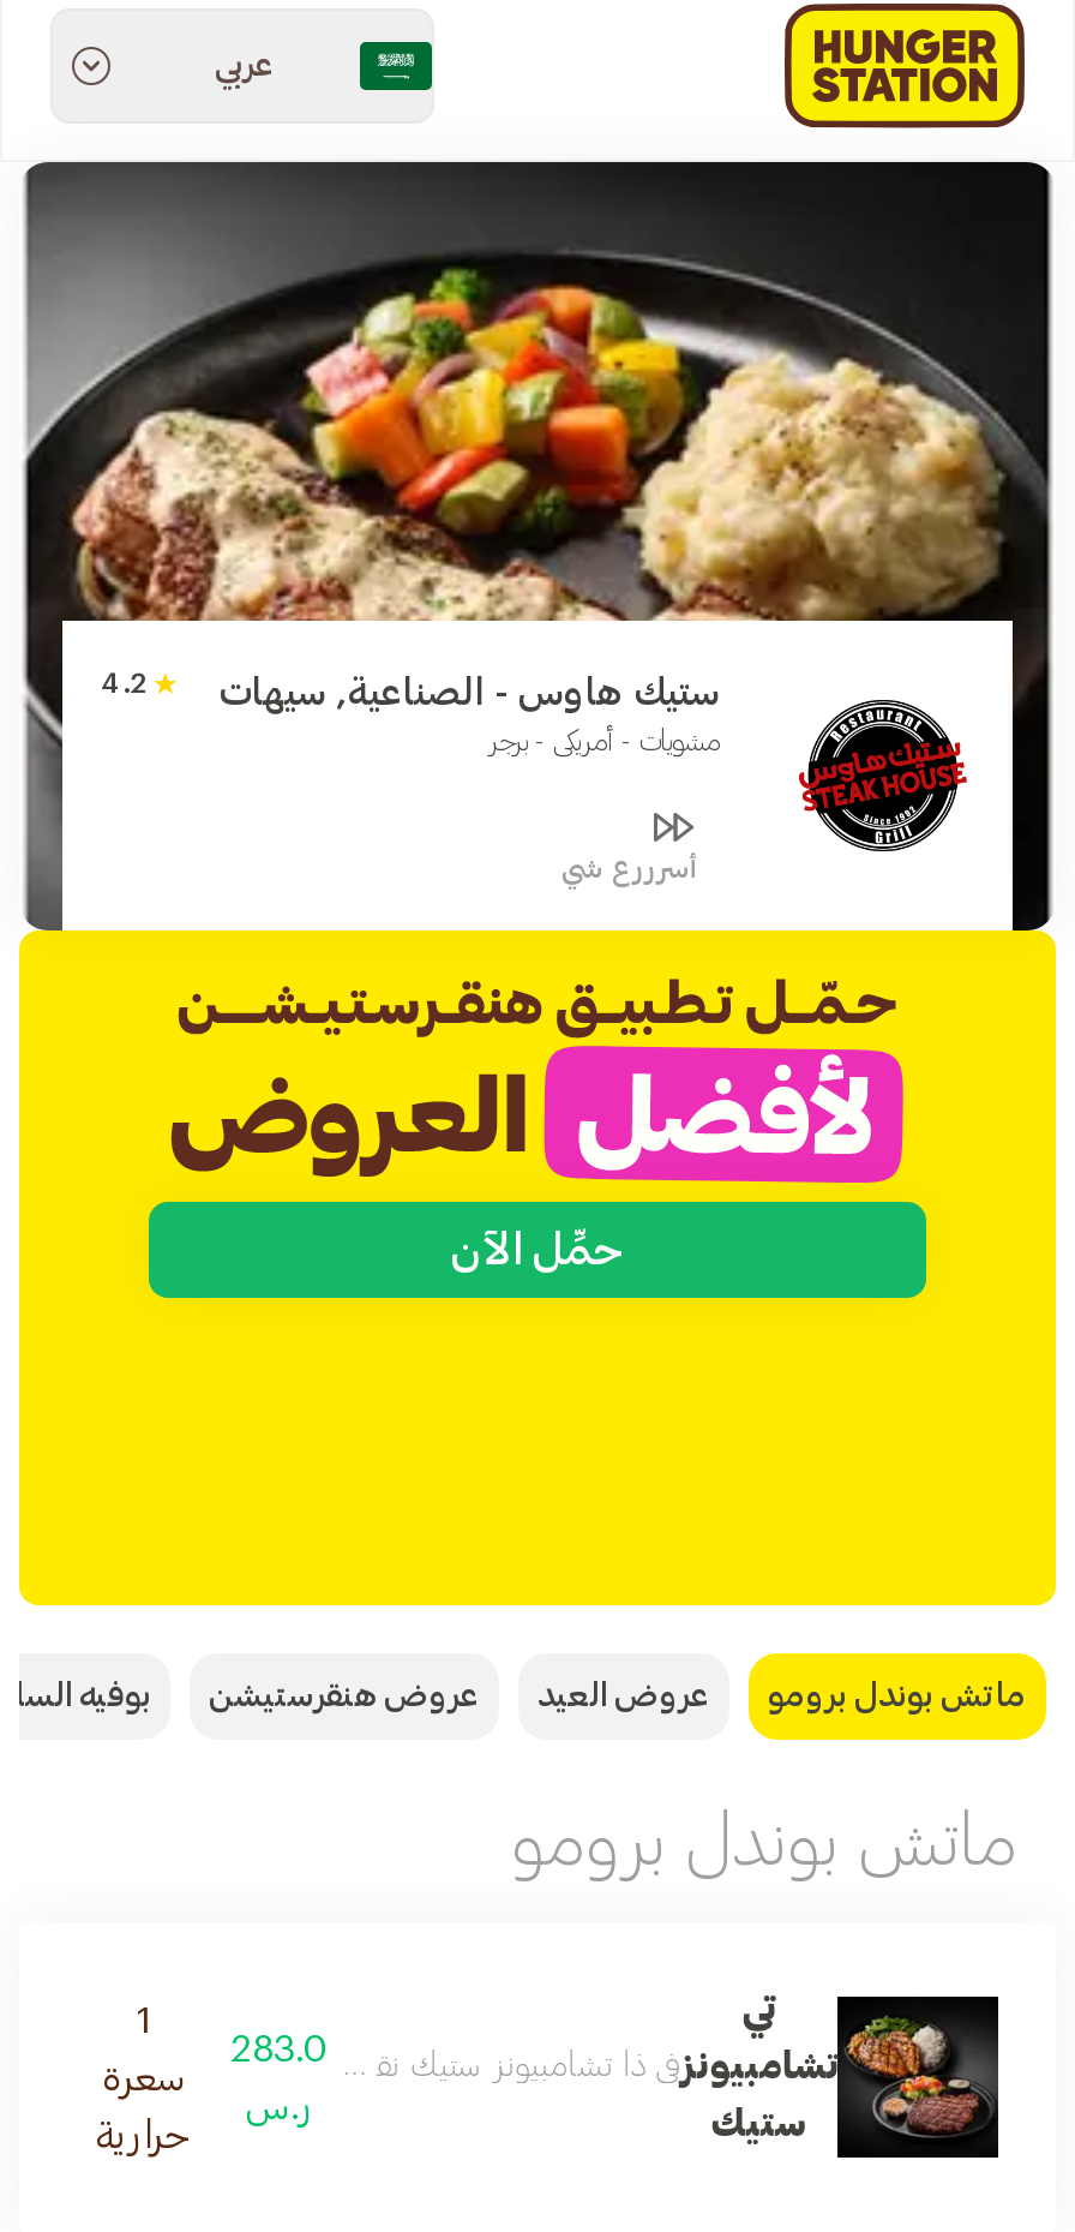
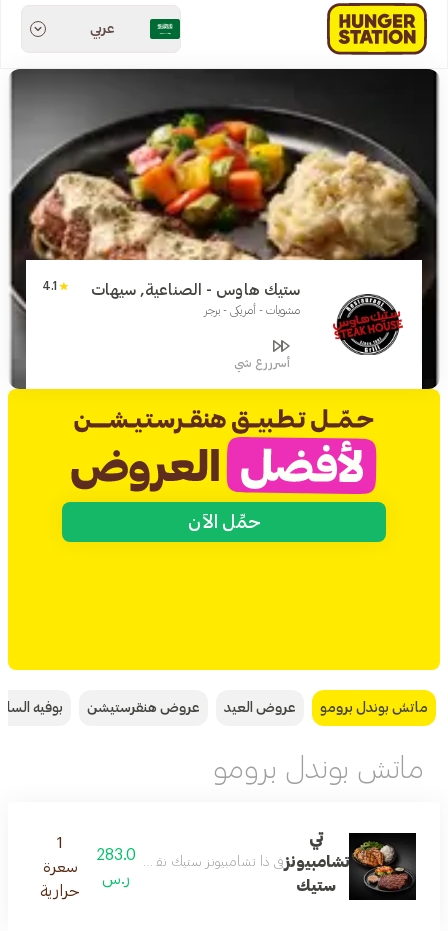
[101,669,149,698] 4.2 -> [42,280,57,292] 4.1

